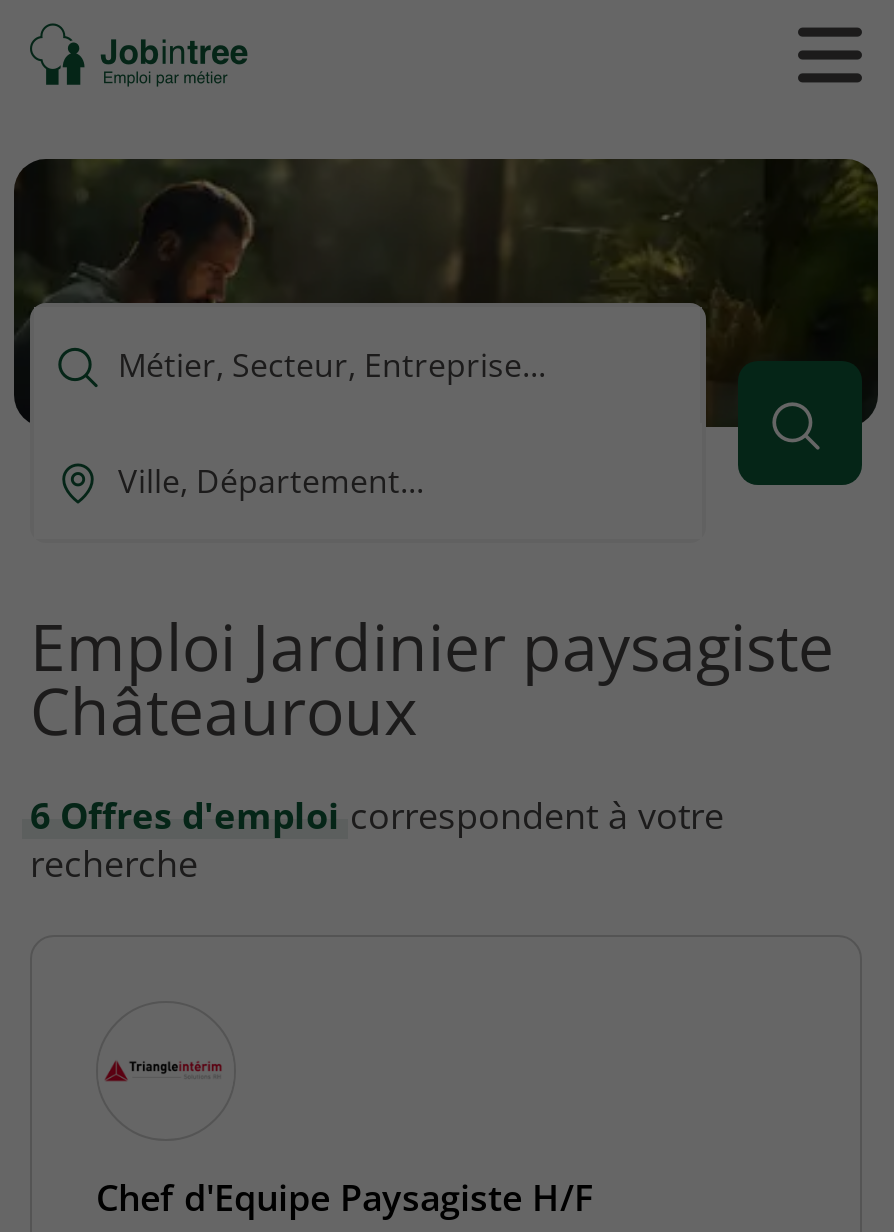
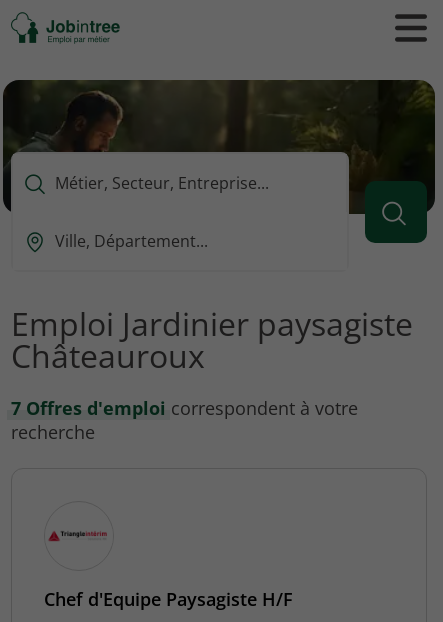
[30,791,724,839] 6 Offres d'emploi correspondent à votre -> [11,396,358,420] 7 Offres d'emploi correspondent à votre

